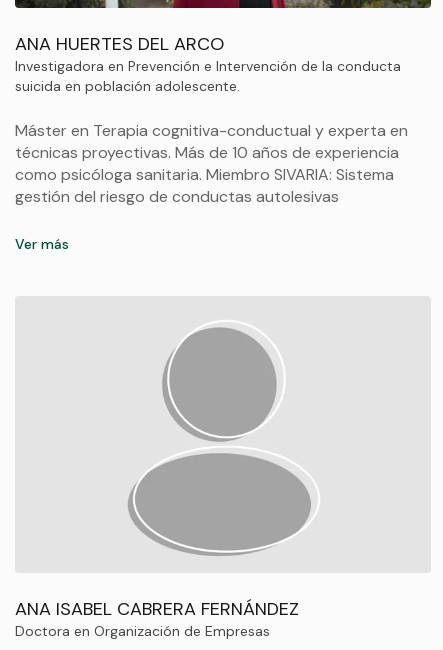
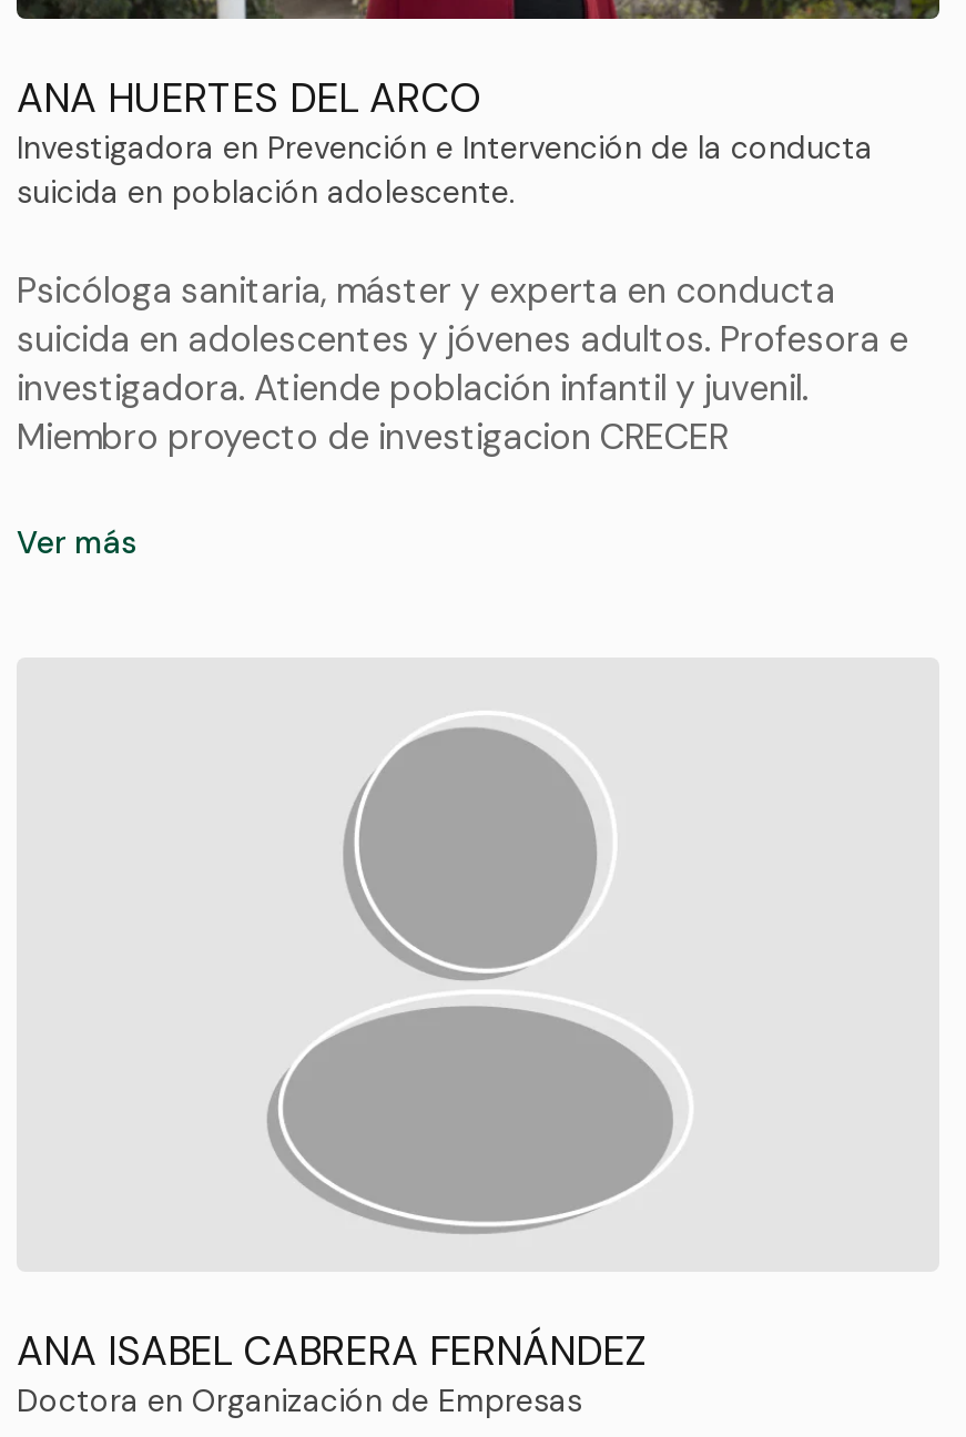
[15,120,408,207] Máster en Terapia cognitiva-conductual y experta en | técnicas proyectivas. Más de 10 años de experiencia | como psicóloga sanitaria. Miembro SIVARIA: Sistema | gestión del riesgo de conductas autolesivas -> [17,267,908,460] Psicóloga sanitaria, máster y experta en conducta | suicida en adolescentes y jóvenes adultos. Profesora e | investigadora. Atiende población infantil y juvenil. | Miembro proyecto de investigacion CRECER

